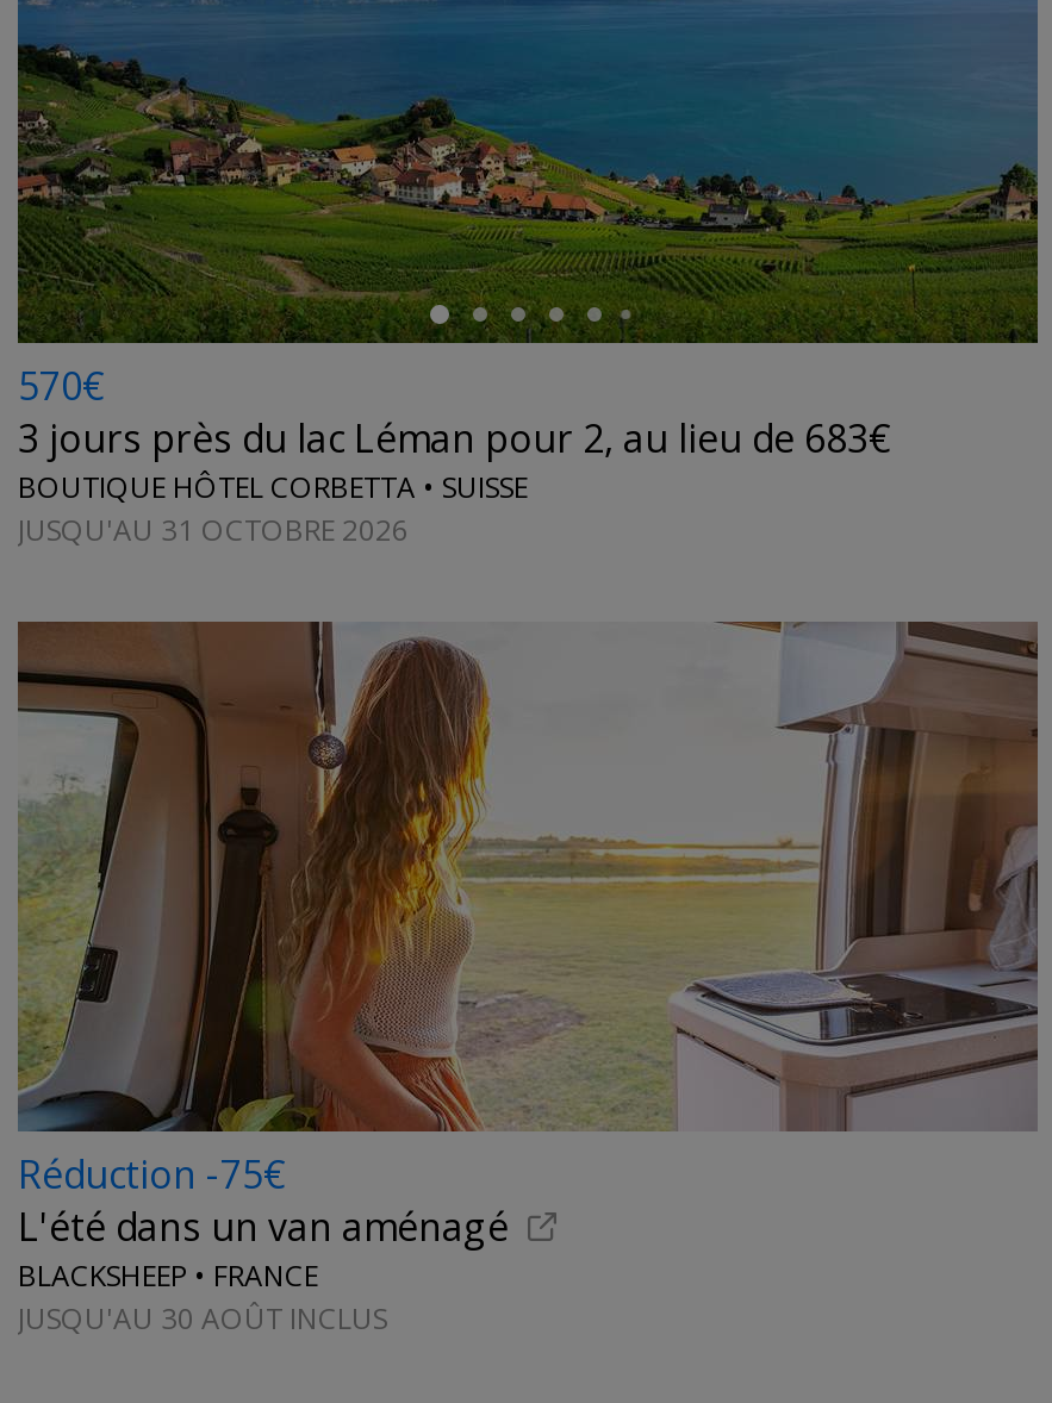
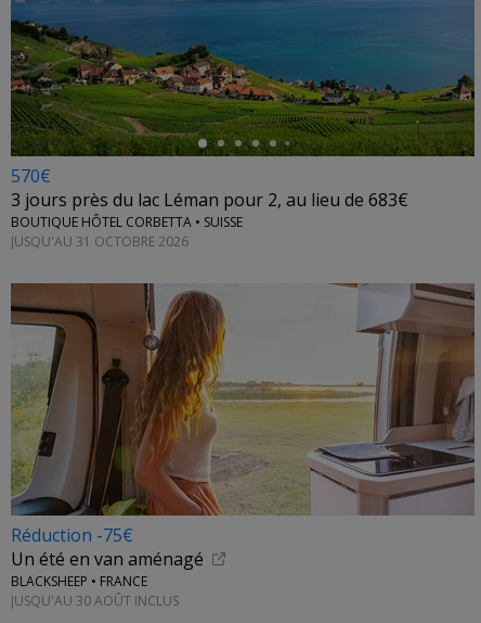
[18,1201,509,1253] L'été dans un van aménagé -> [11,547,204,571] Un été en van aménagé

